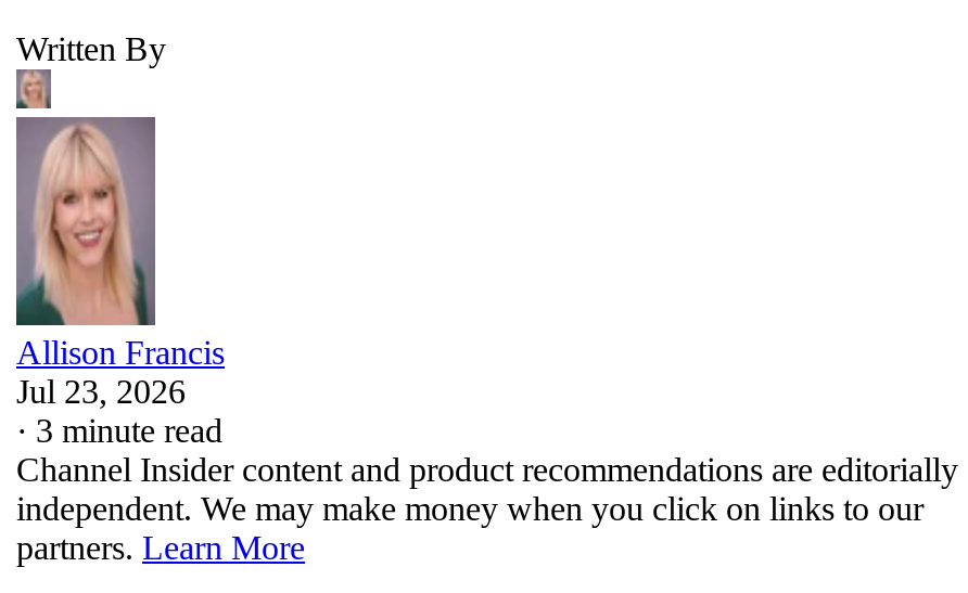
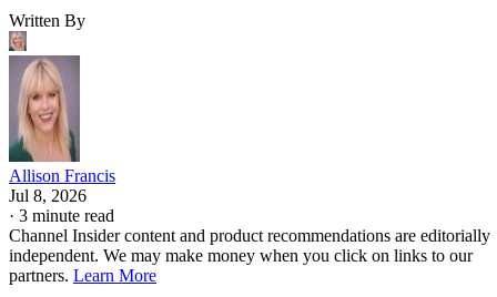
[16,372,186,409] Jul 23, 2026 -> [9,186,87,205] Jul 8, 2026

